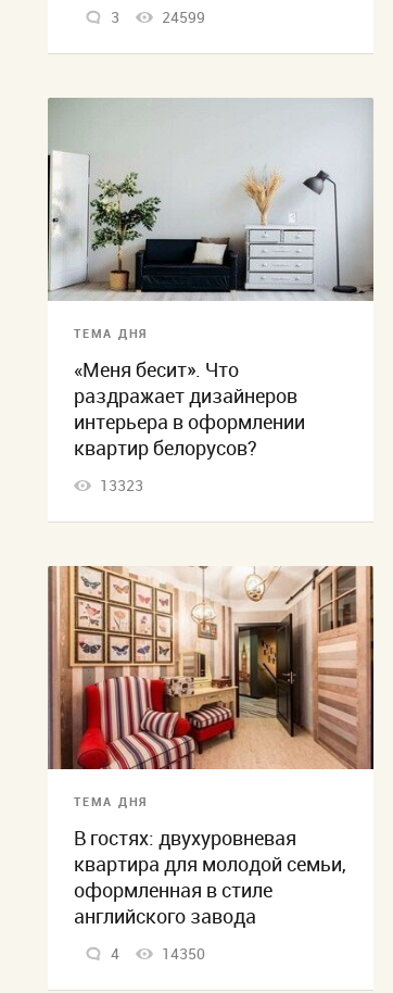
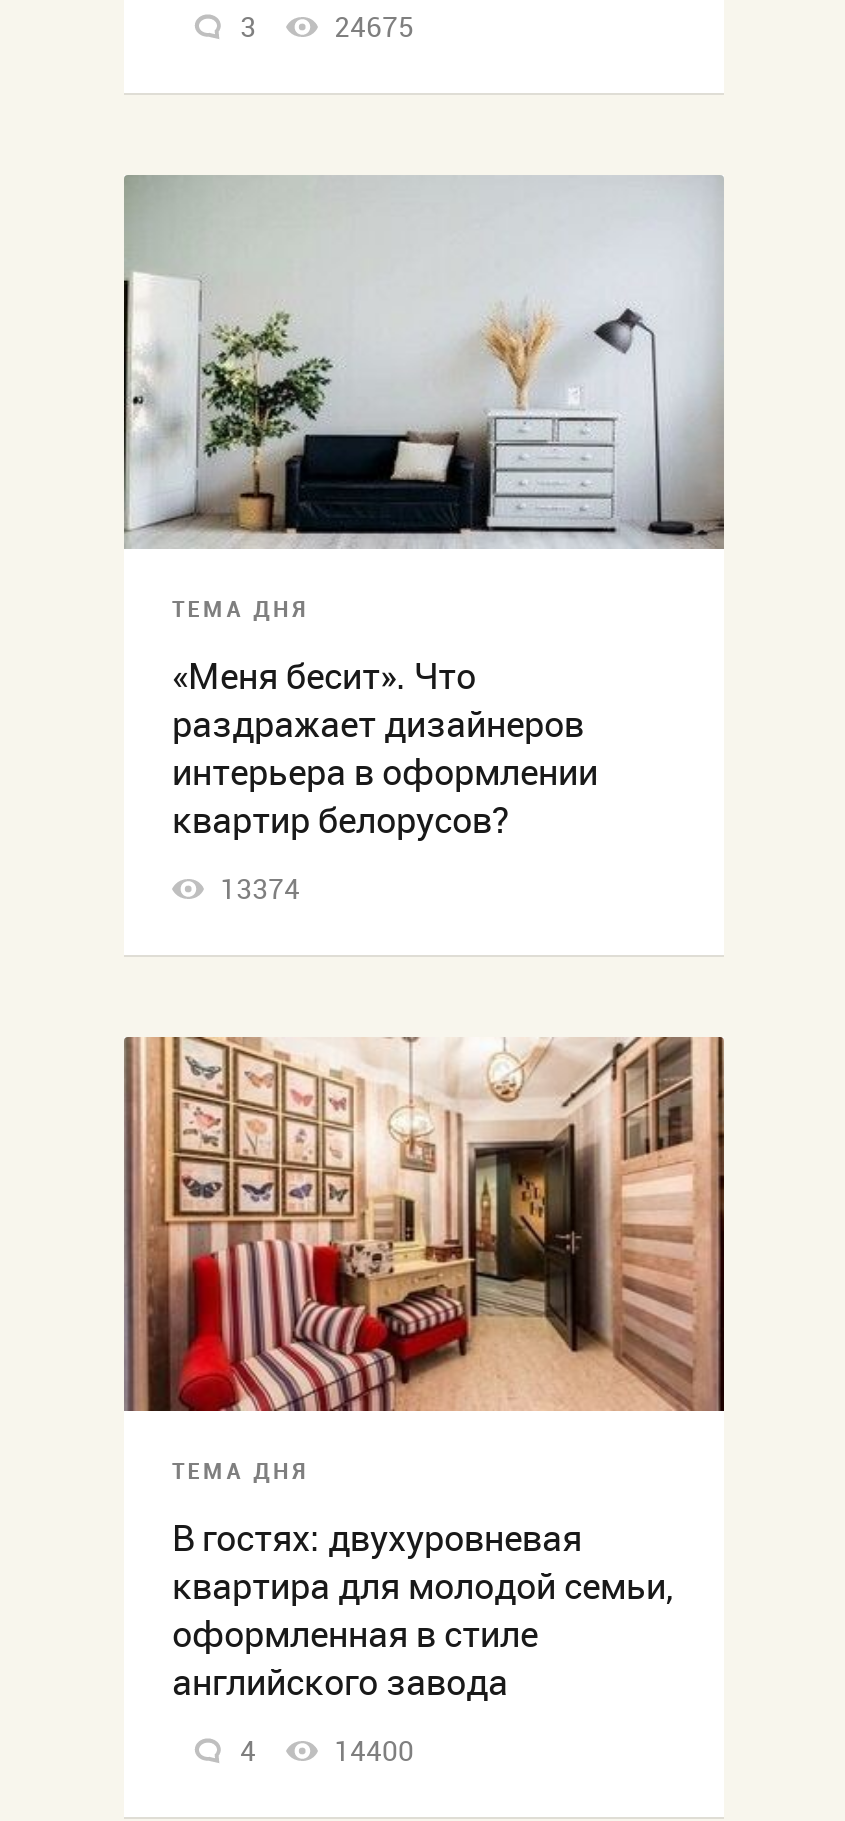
[162,9,205,26] 24599 -> [334,11,414,43] 24675
[100,477,143,494] 13323 -> [220,873,300,905] 13374
[162,945,205,963] 14350 -> [334,1735,414,1767] 14400

